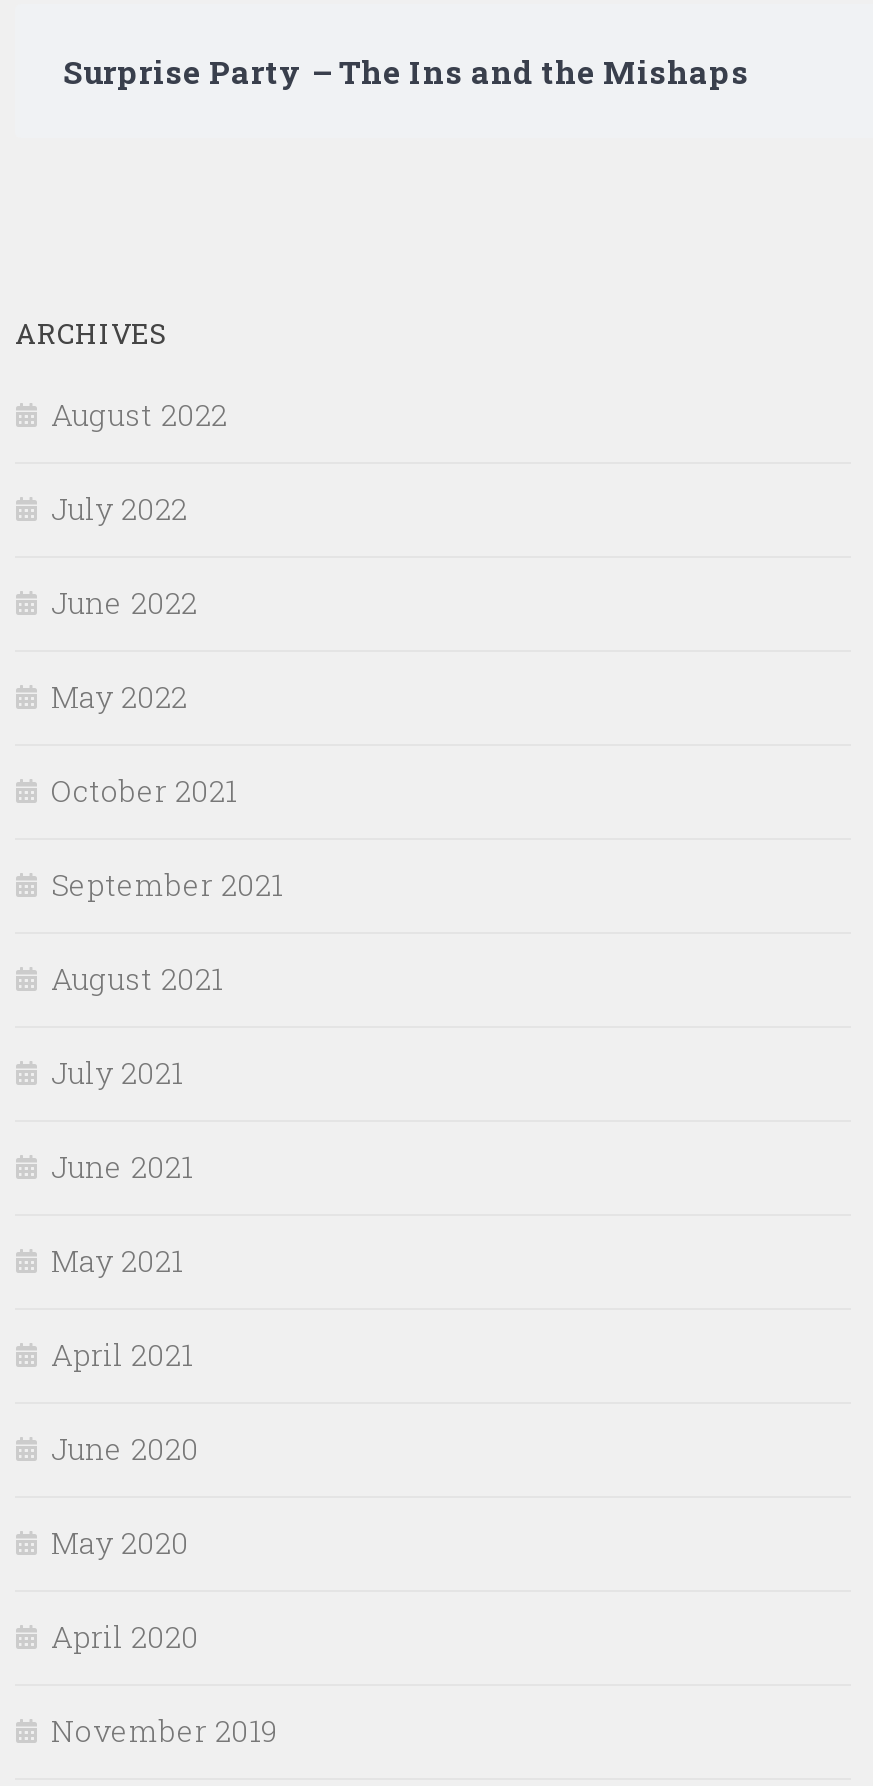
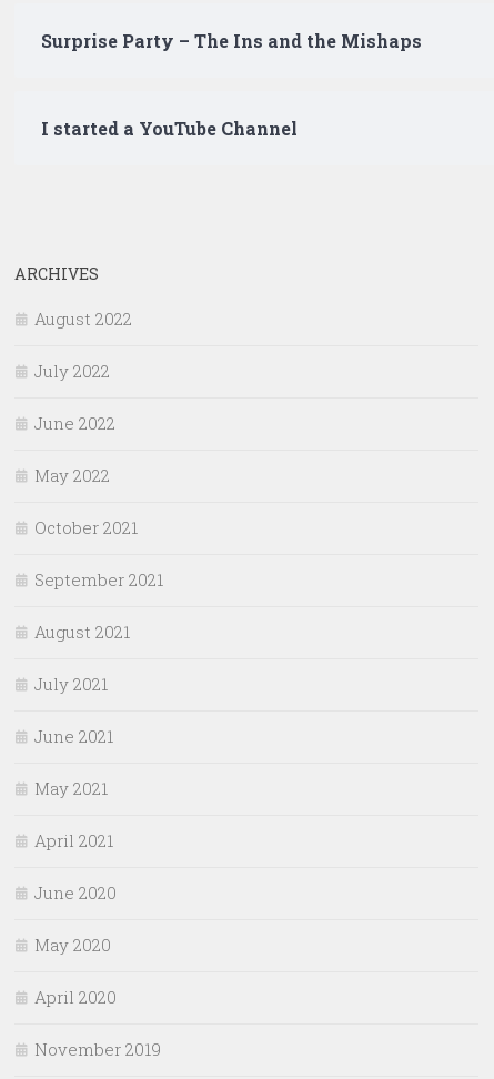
none -> [41,116,298,140] I started a YouTube Channel

